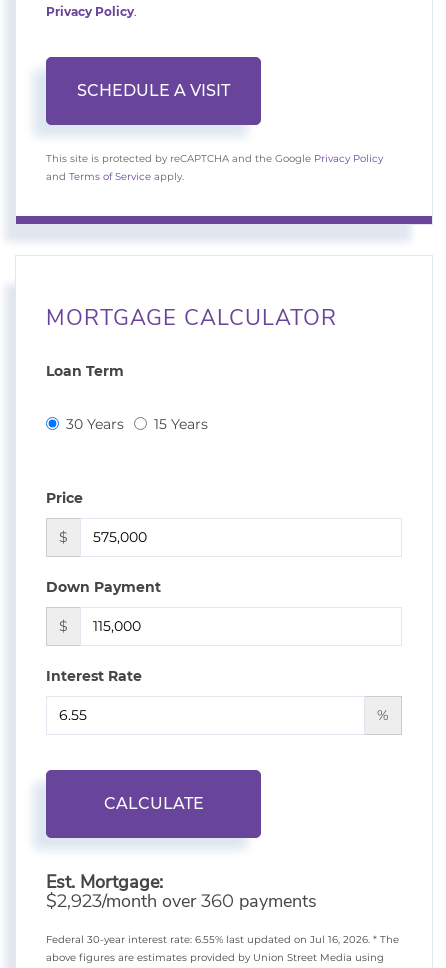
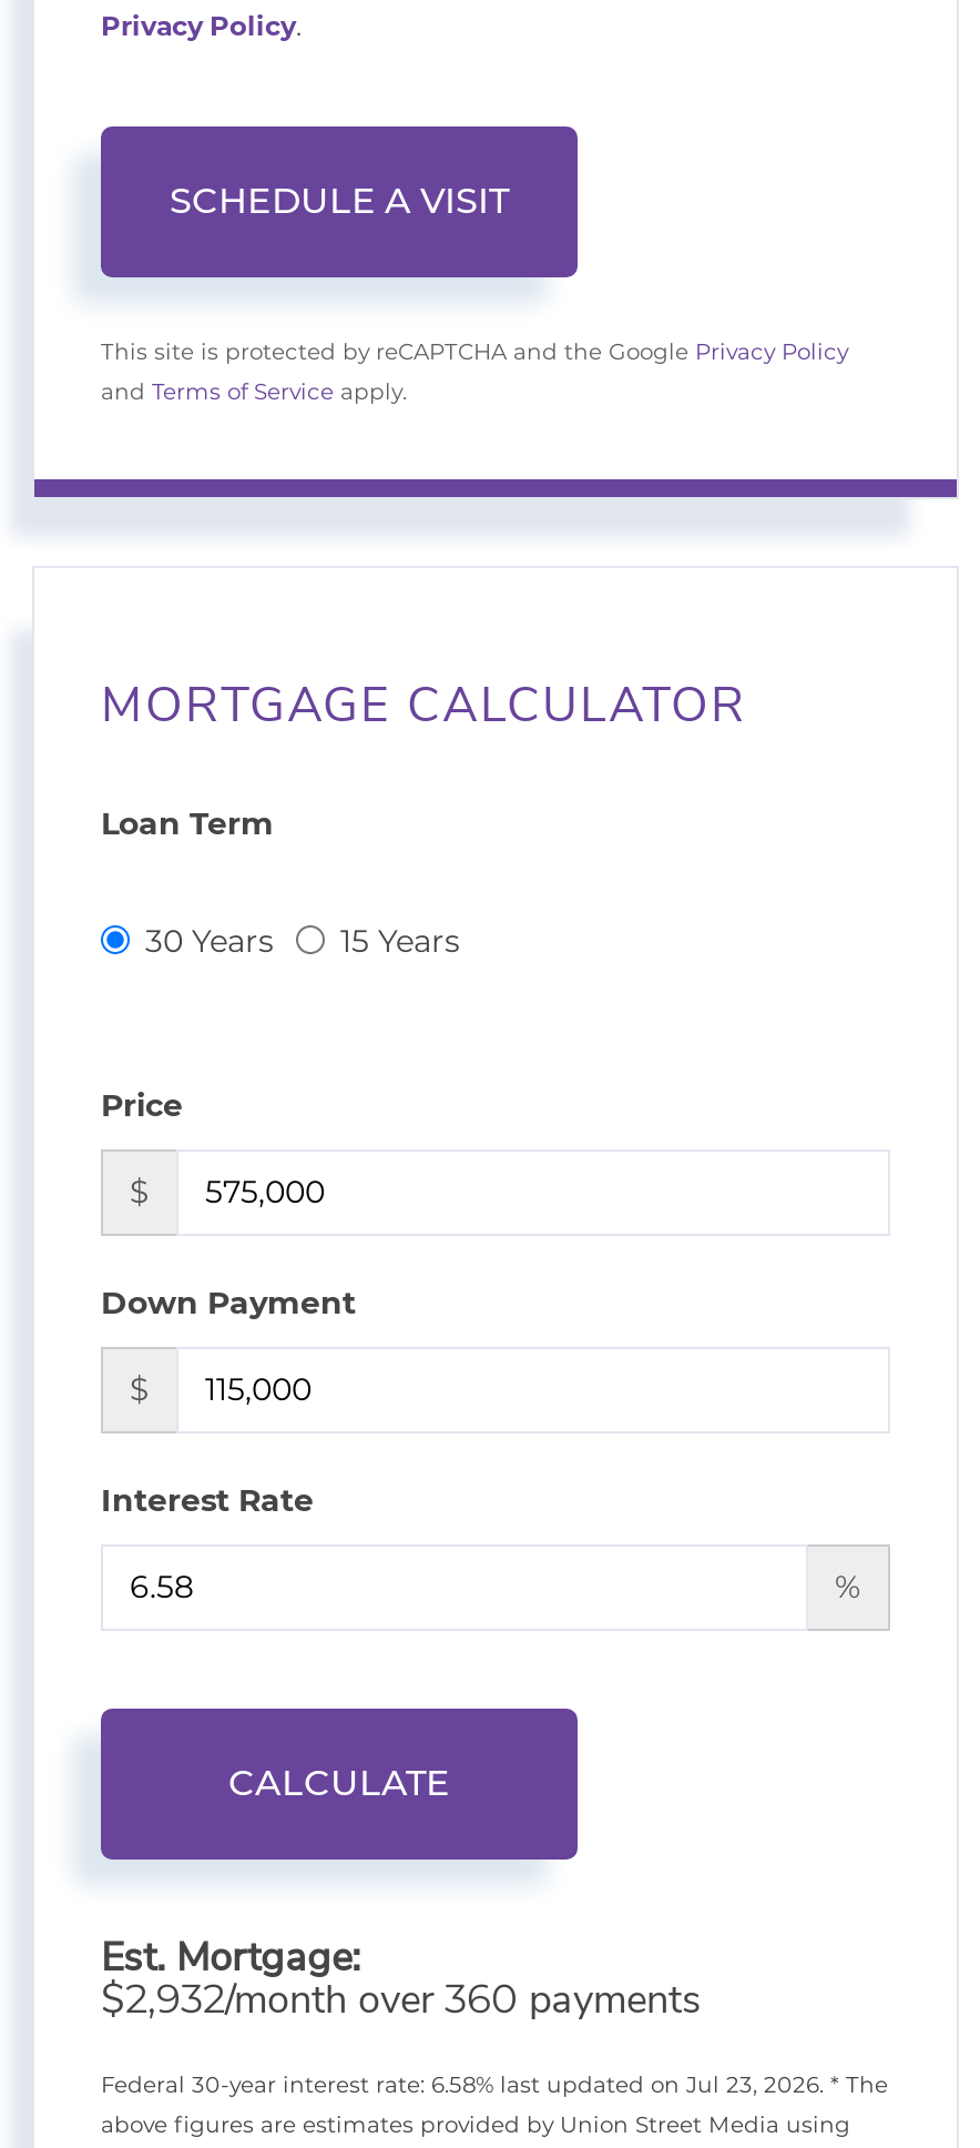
[46,889,317,913] $2,923/month over 360 payments -> [101,1972,702,2025] $2,932/month over 360 payments
[46,933,399,946] Federal 30-year interest rate: 6.55% last updated on Jul 16, 2026. * The -> [101,2069,888,2098] Federal 30-year interest rate: 6.58% last updated on Jul 23, 2026. * The

